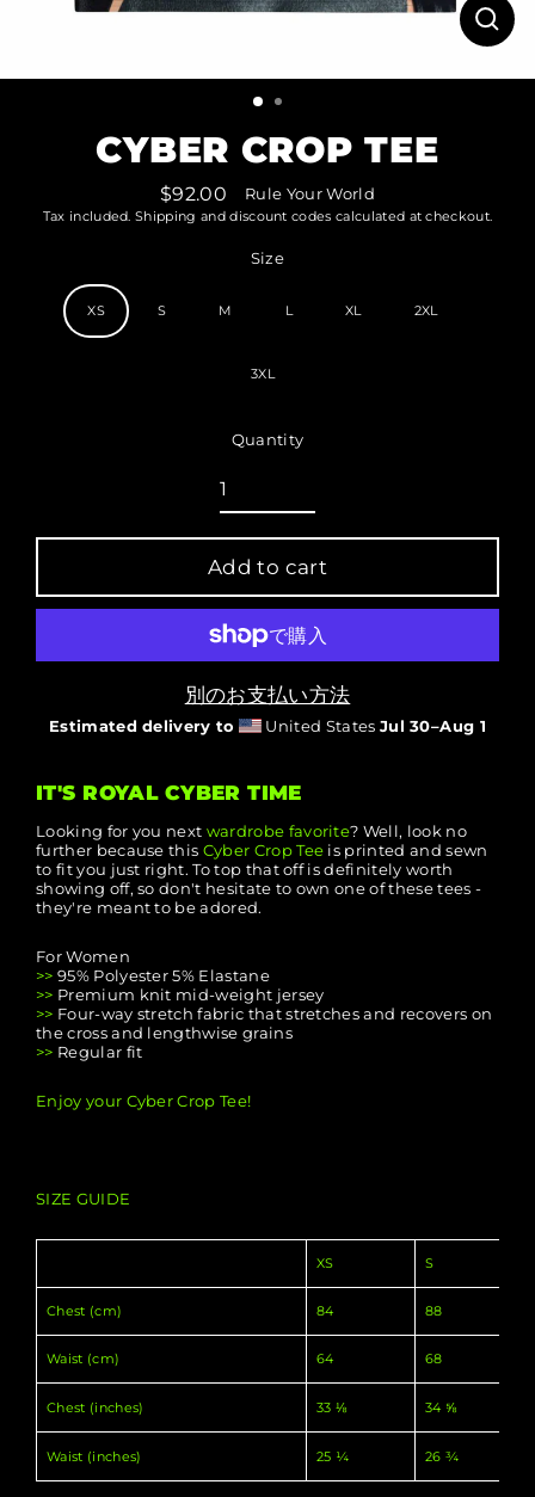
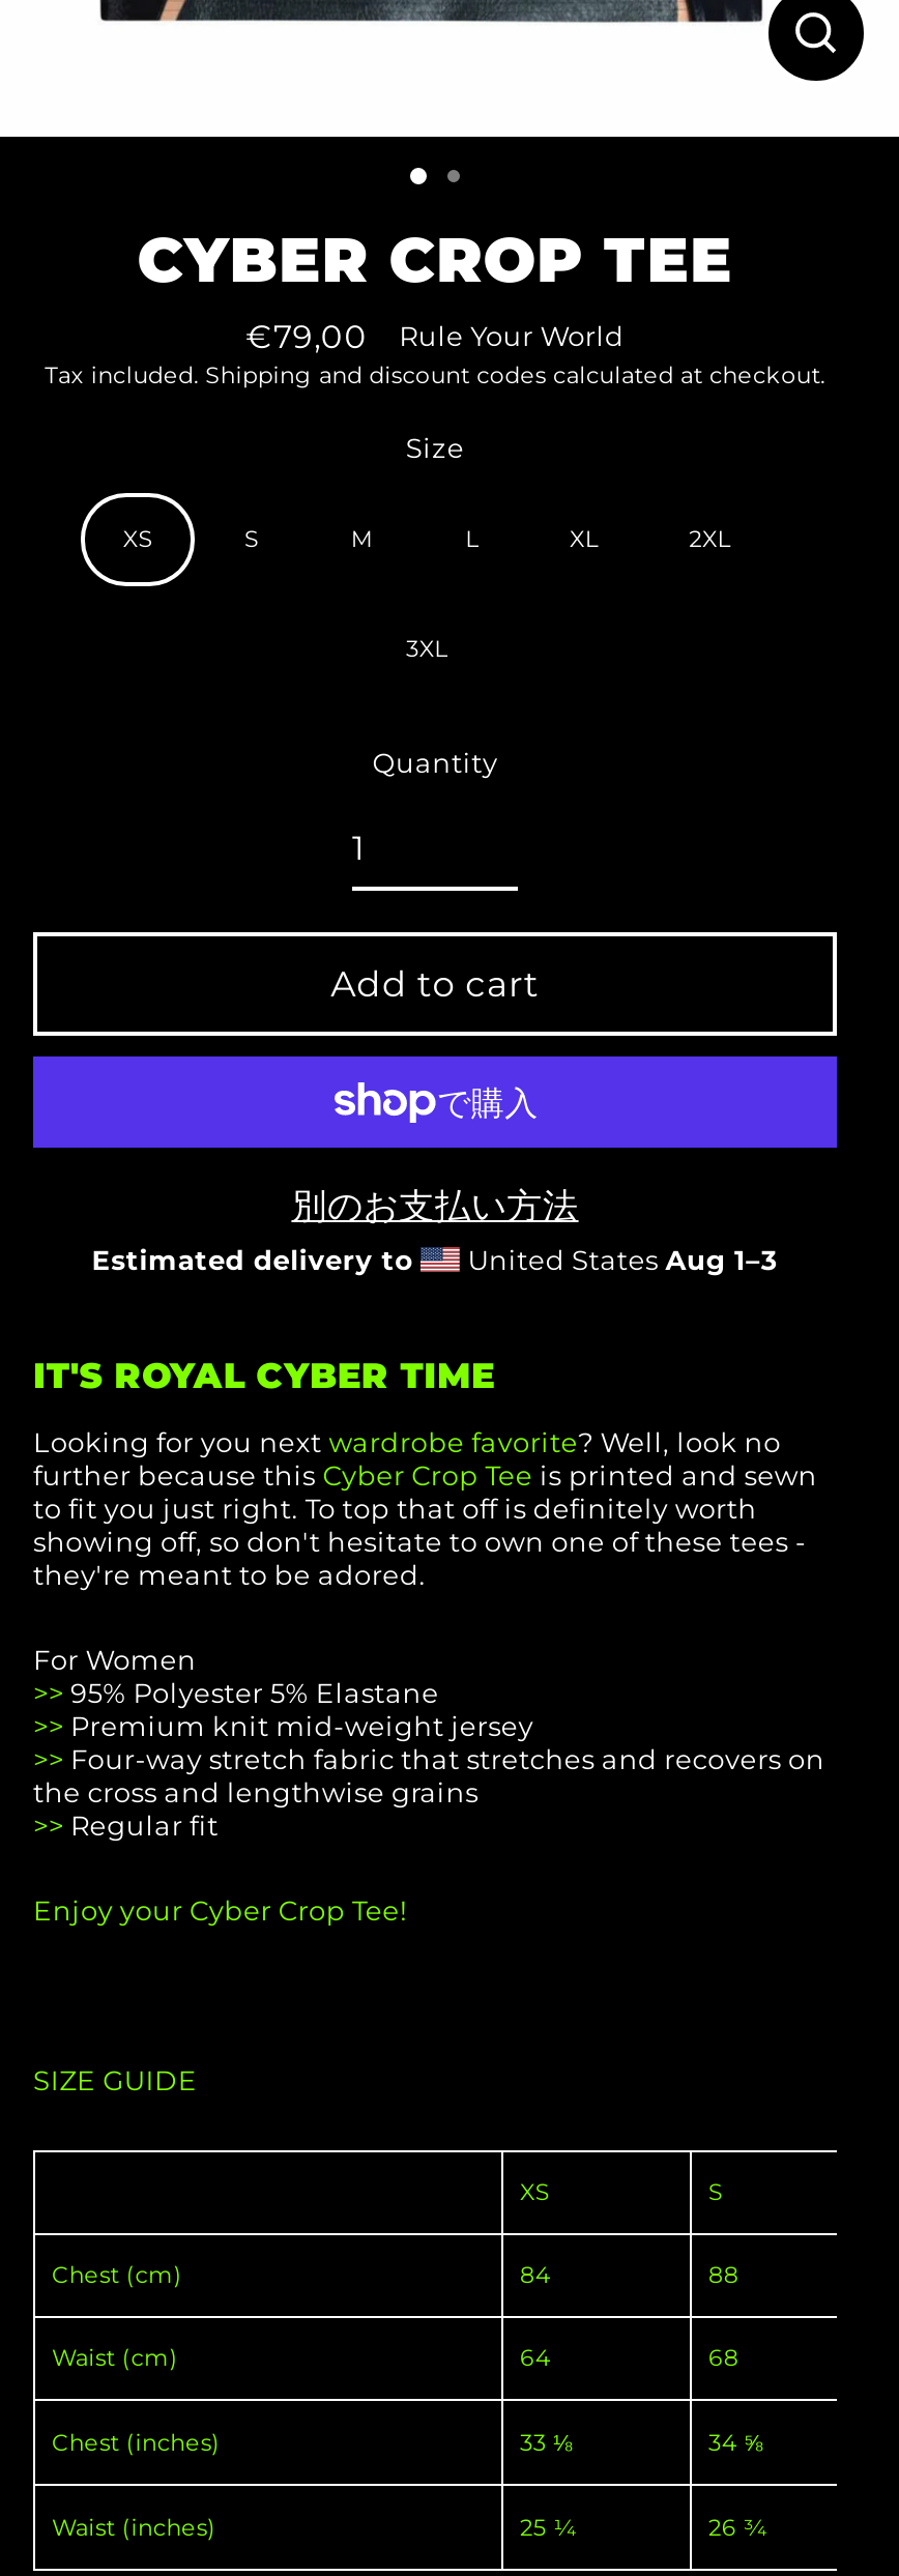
[160,183,227,205] $92.00 -> [246,317,368,356] €79,00
[262,717,486,735] United States Jul 30–Aug 1 -> [461,1244,778,1275] United States Aug 1–3

